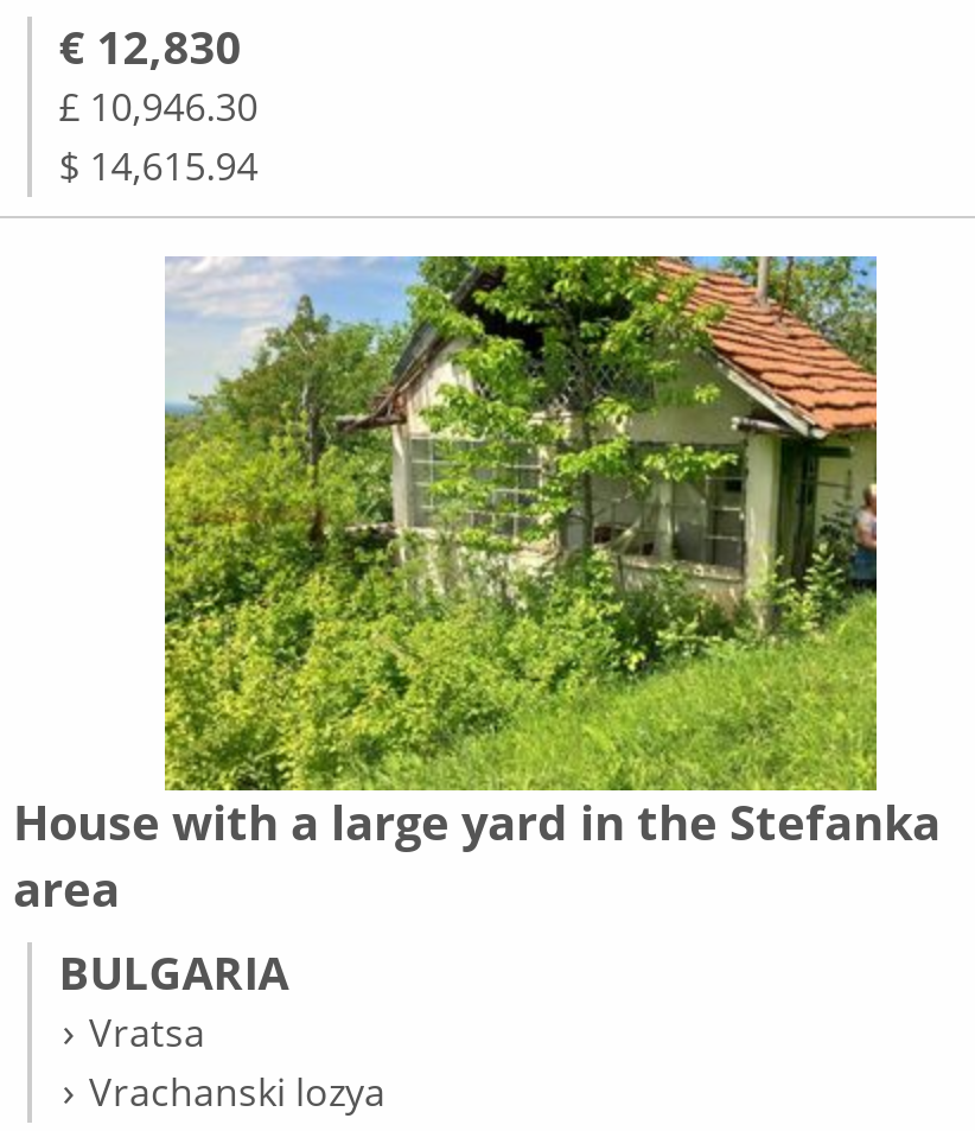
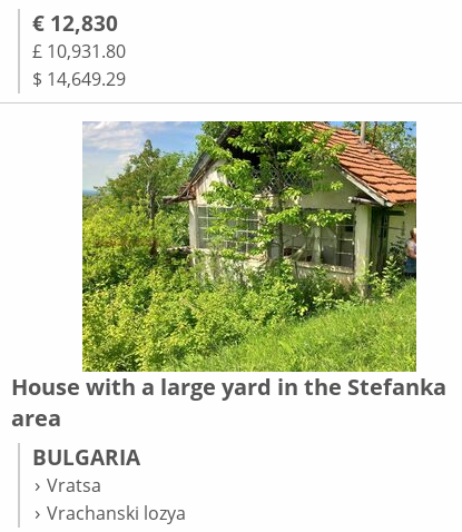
[59,80,258,132] £ 10,946.30 -> [33,39,126,63] £ 10,931.80
[59,140,258,192] $ 14,615.94 -> [33,67,126,91] $ 14,649.29

